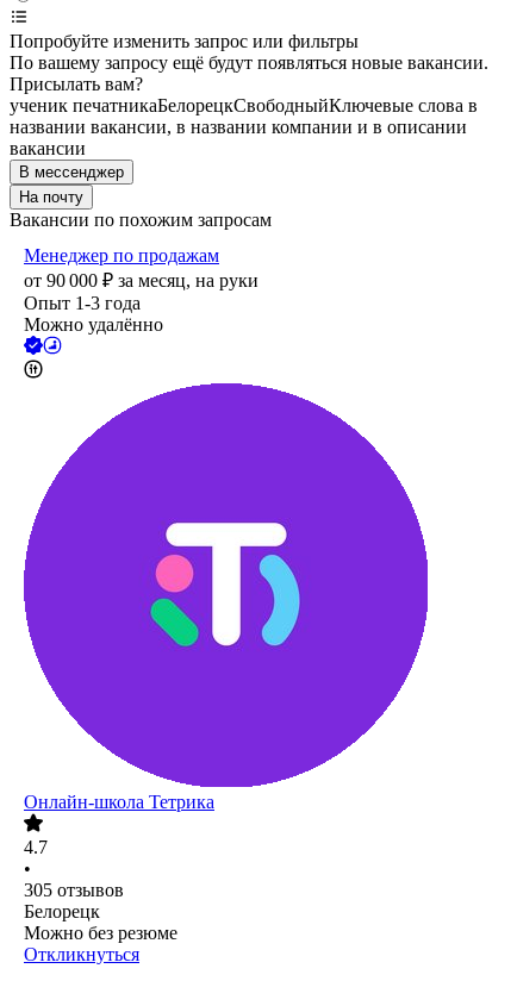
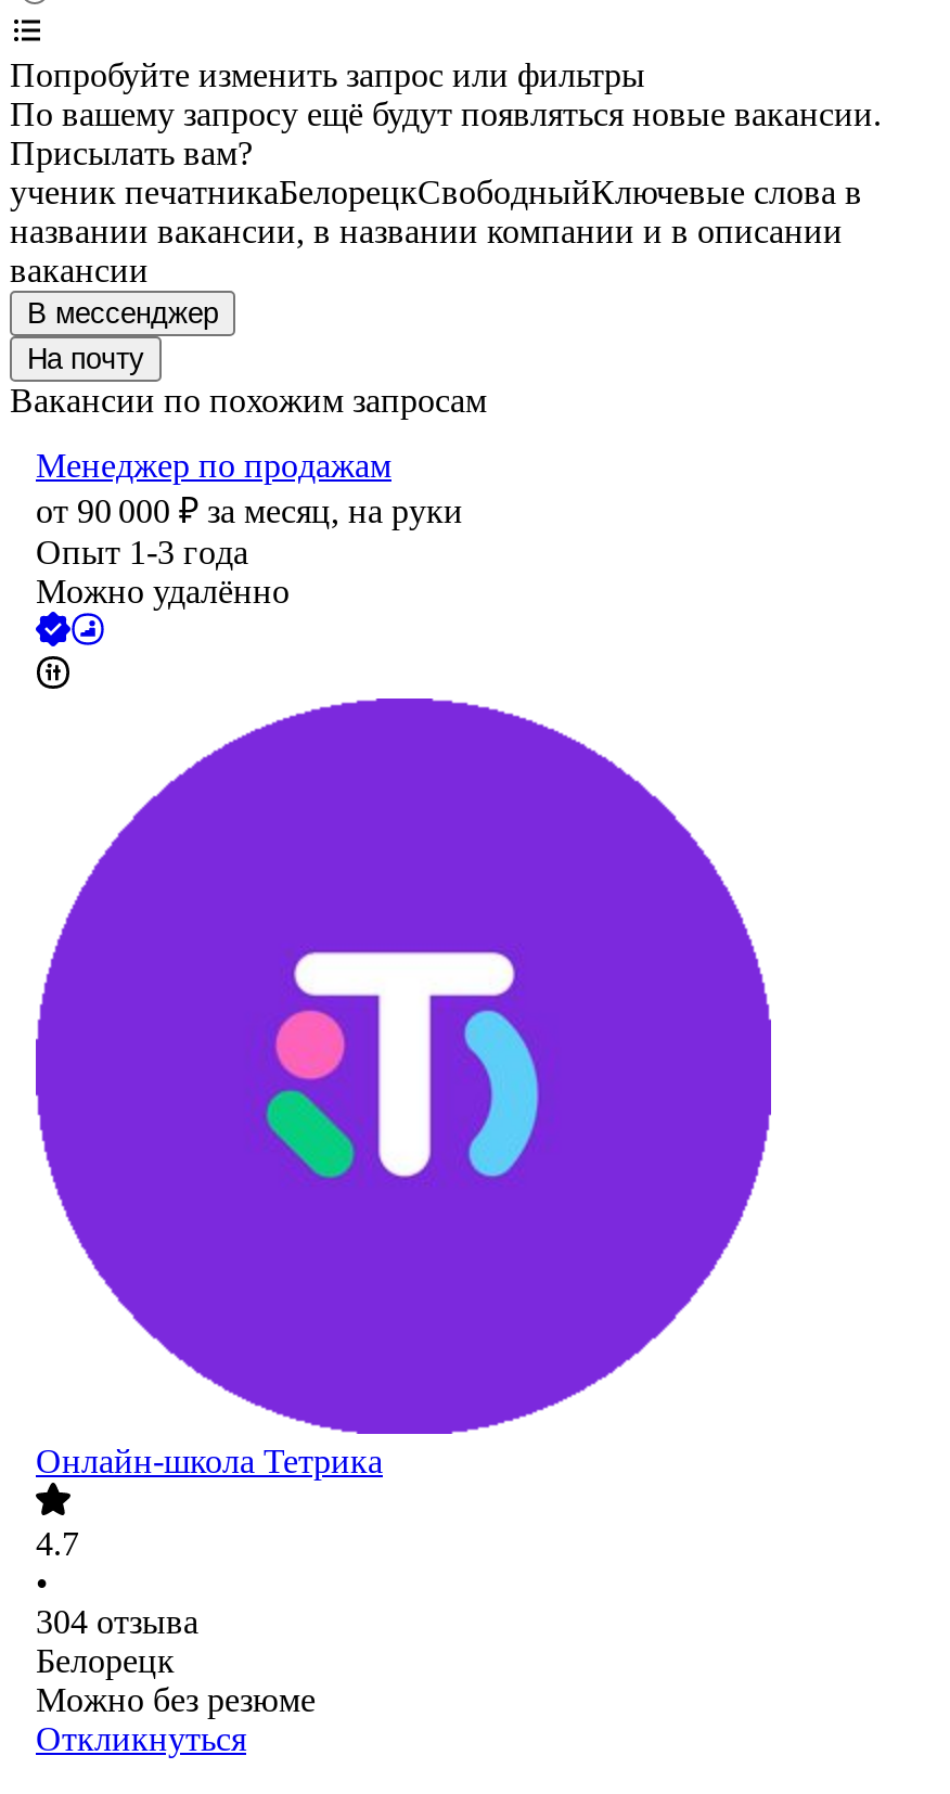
[24,880,124,901] 305 отзывов -> [36,1604,198,1641] 304 отзыва

